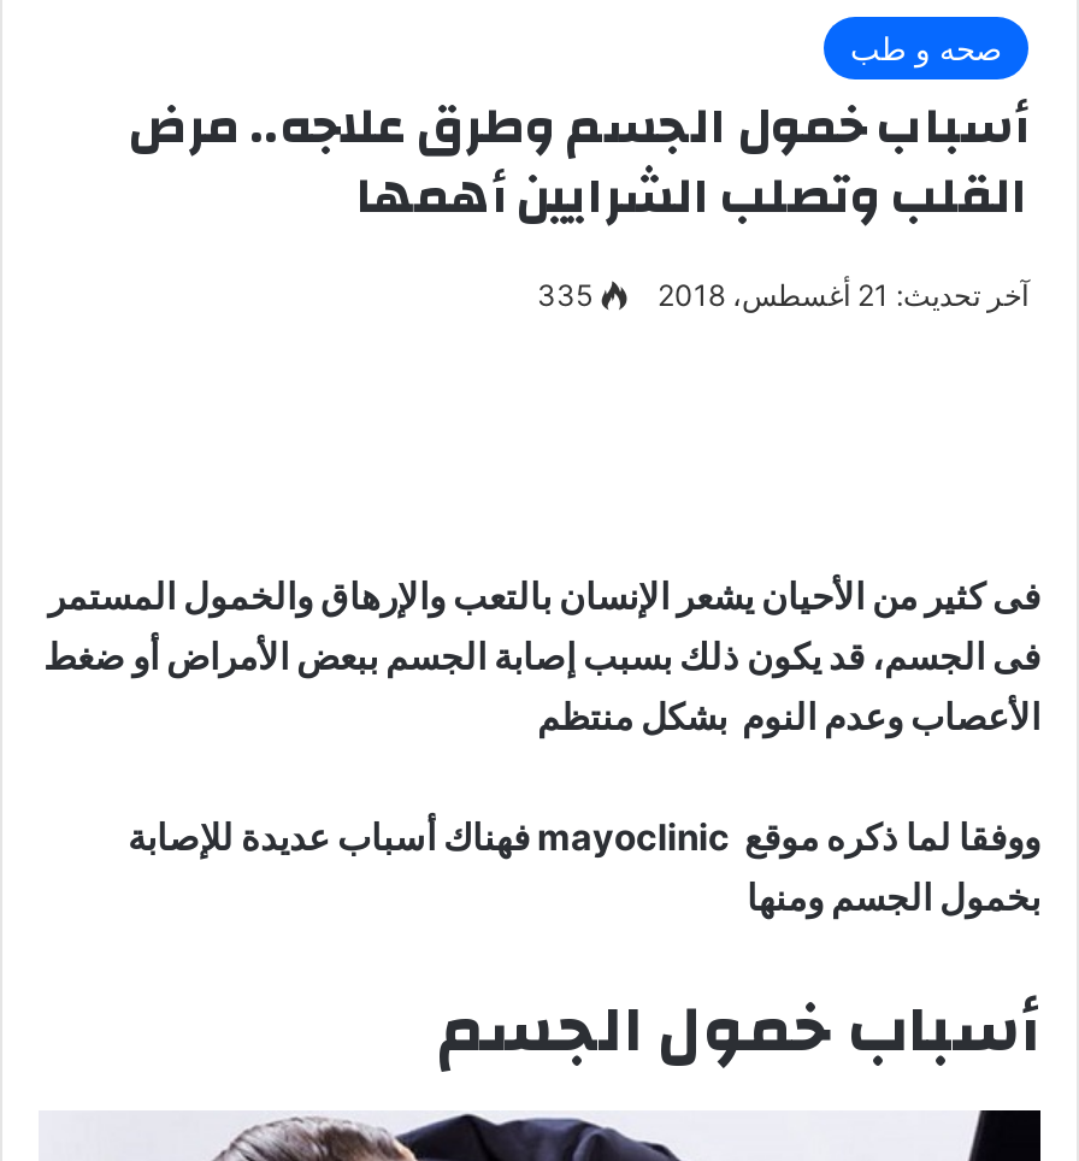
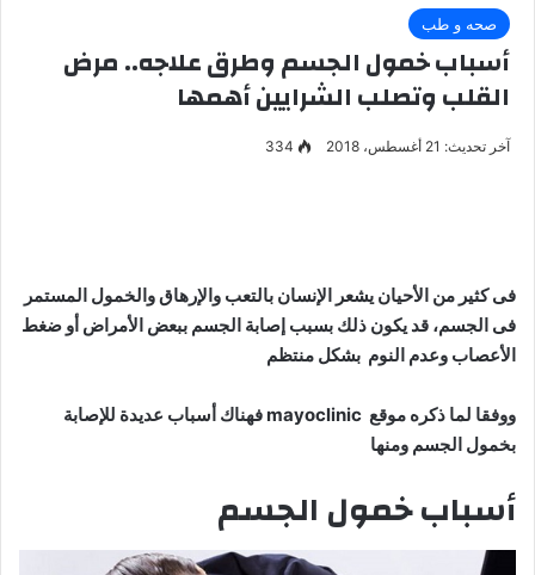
[537,277,592,313] 335 -> [265,137,294,155] 334

